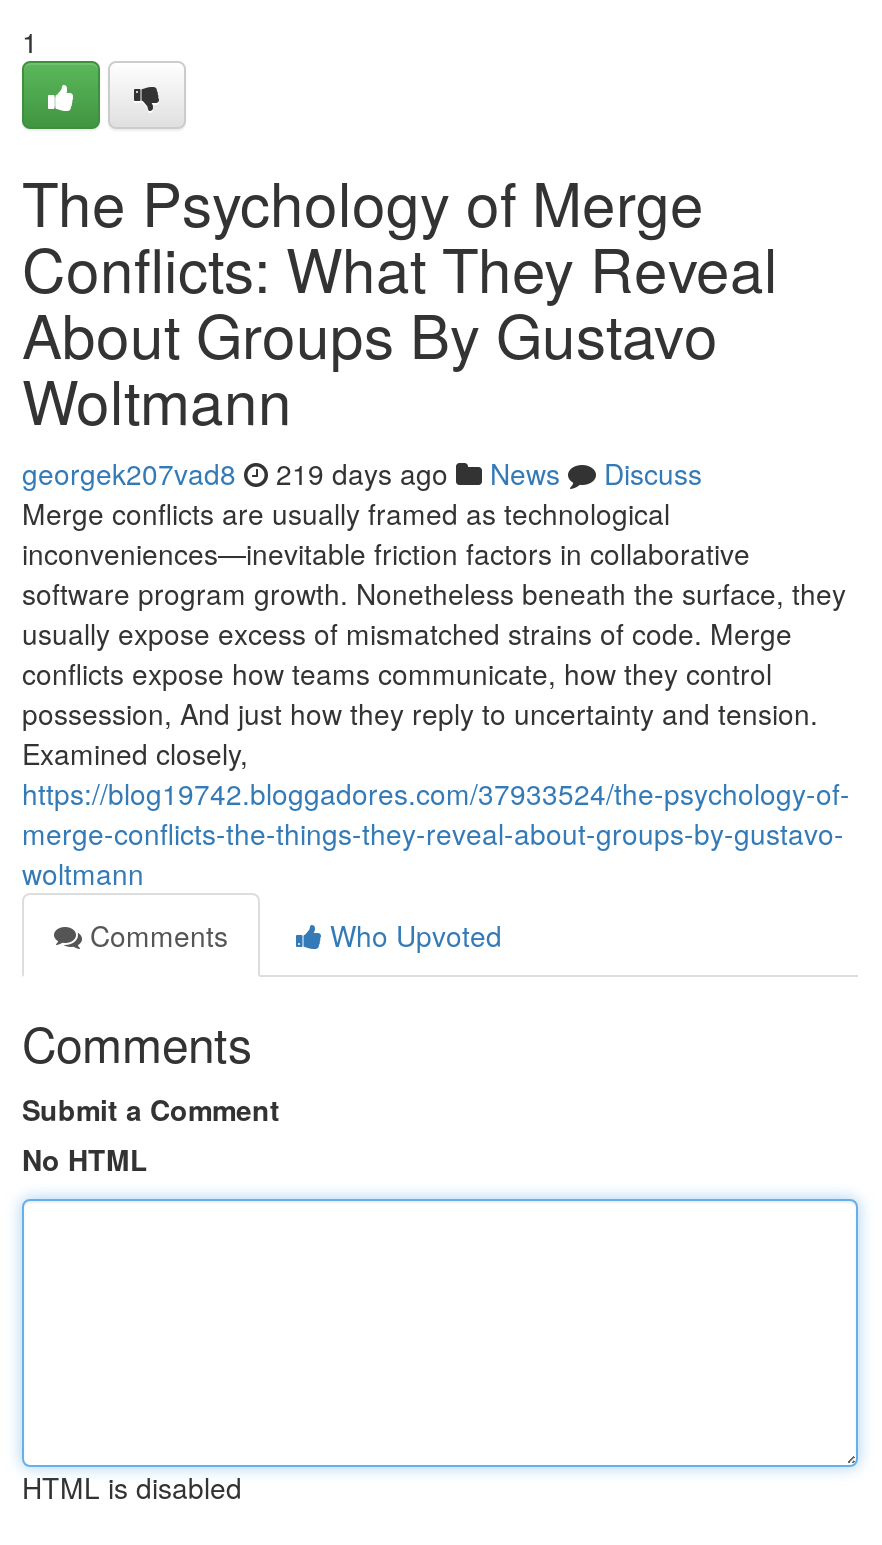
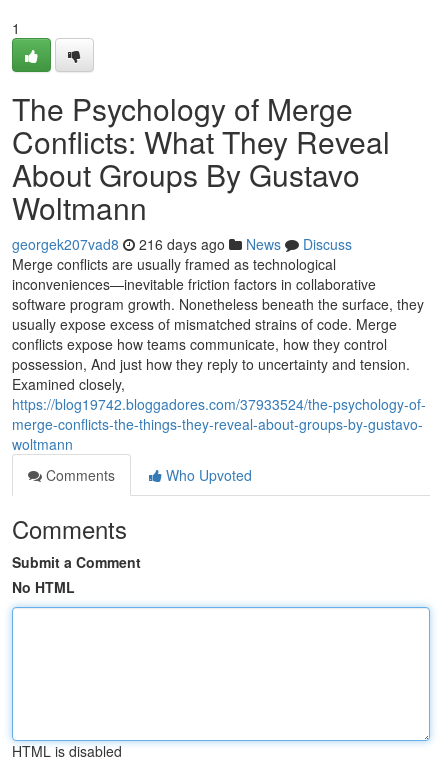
[22,453,702,493] georgek207vad8 219 days ago News Discuss -> [12,234,352,254] georgek207vad8 216 days ago News Discuss

